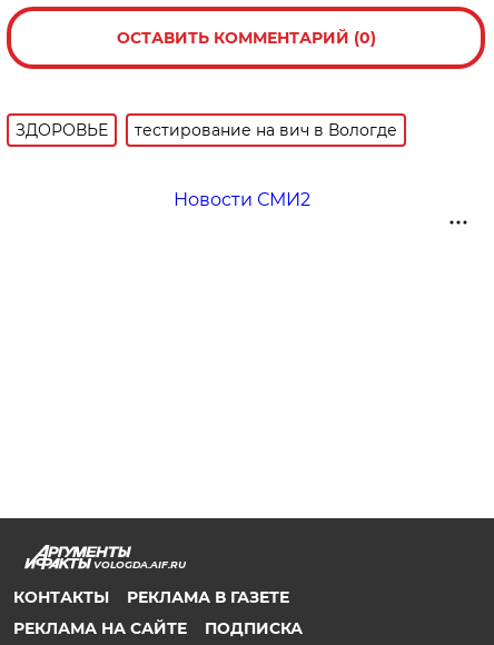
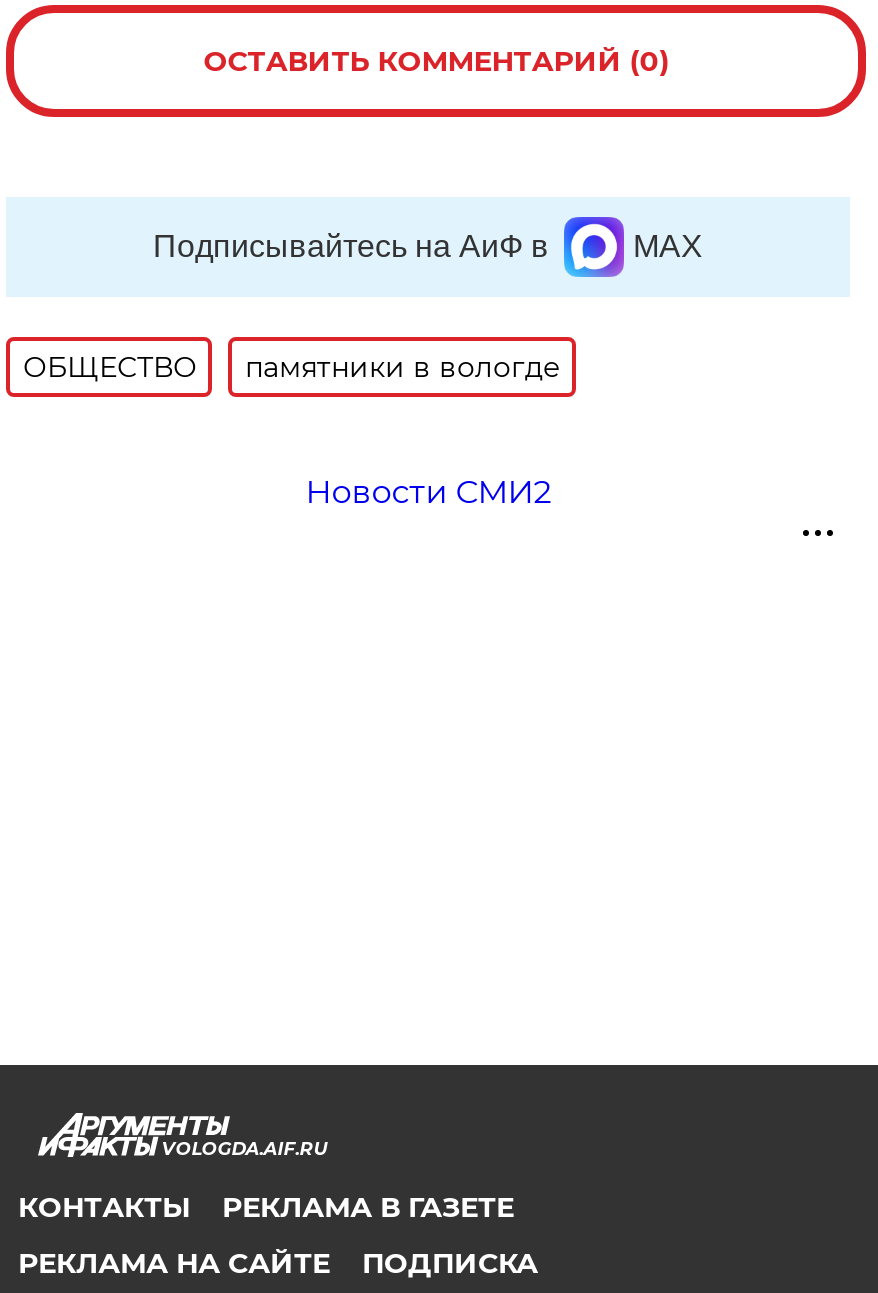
[16,120,398,140] ЗДОРОВЬЕ | тестирование на вич в Вологде -> [23,229,703,385] Подписывайтесь на АиФ в | MAX | ОБЩЕСТВО | памятники в вологде

